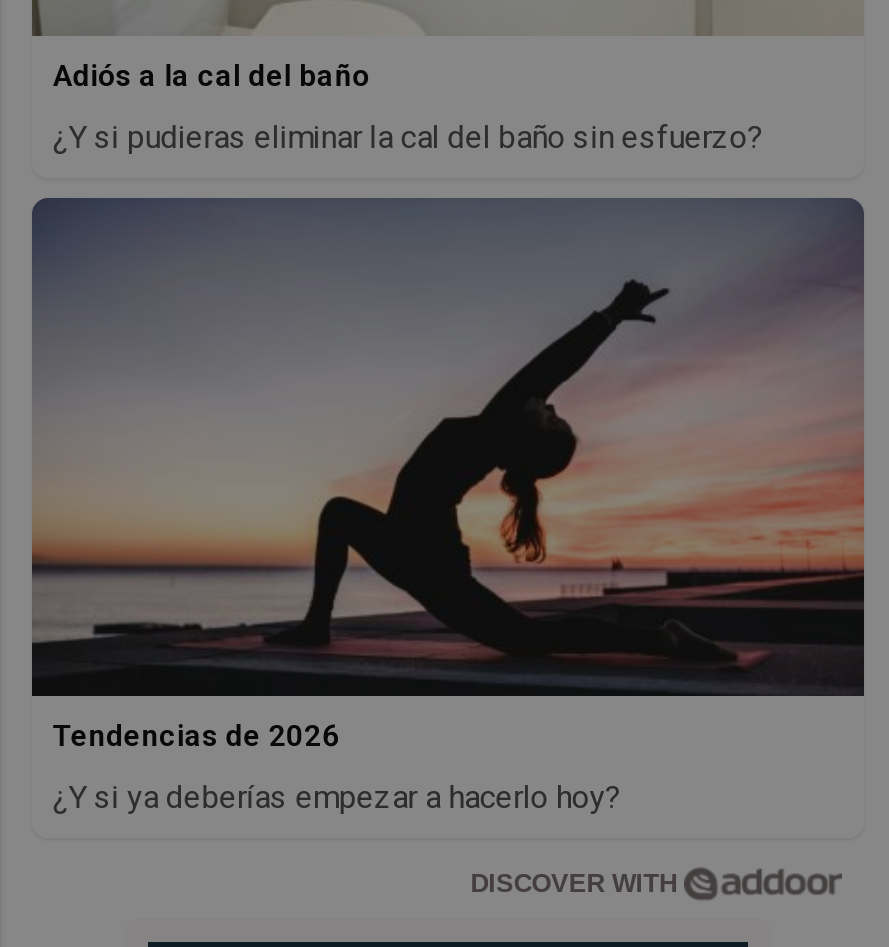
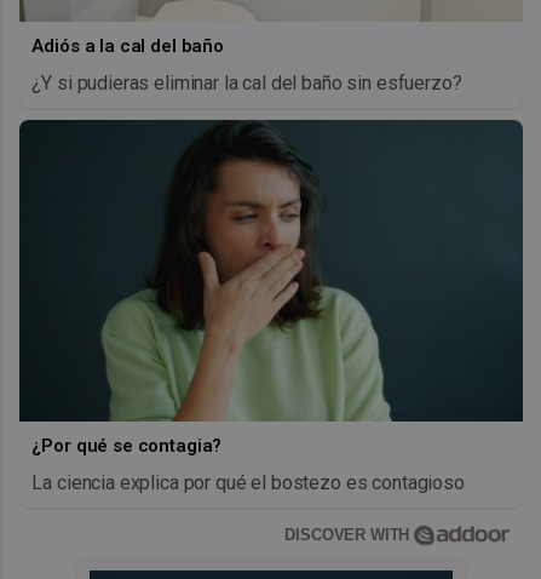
[30,196,866,755] [image] | Tendencias de 2026 -> [18,119,524,457] [image] | ¿Por qué se contagia?
[53,779,621,817] ¿Y si ya deberías empezar a hacerlo hoy? -> [32,472,465,495] La ciencia explica por qué el bostezo es contagioso

